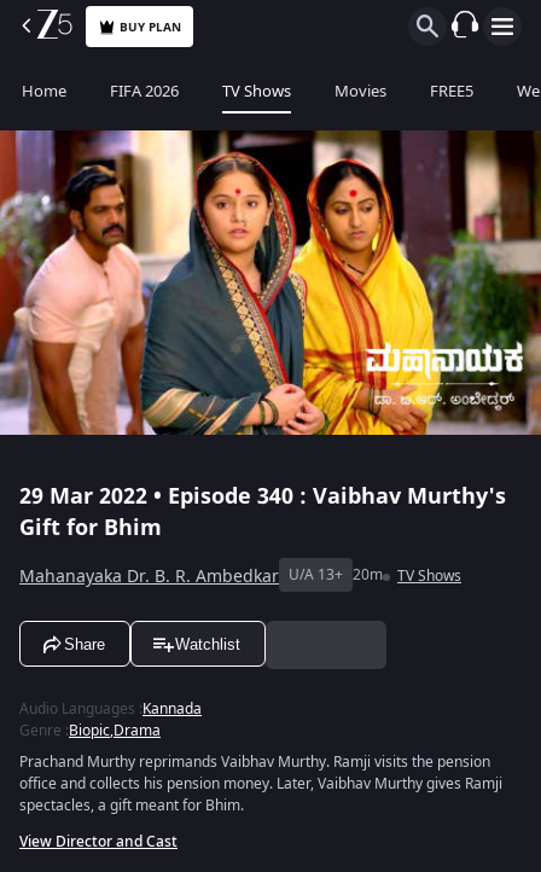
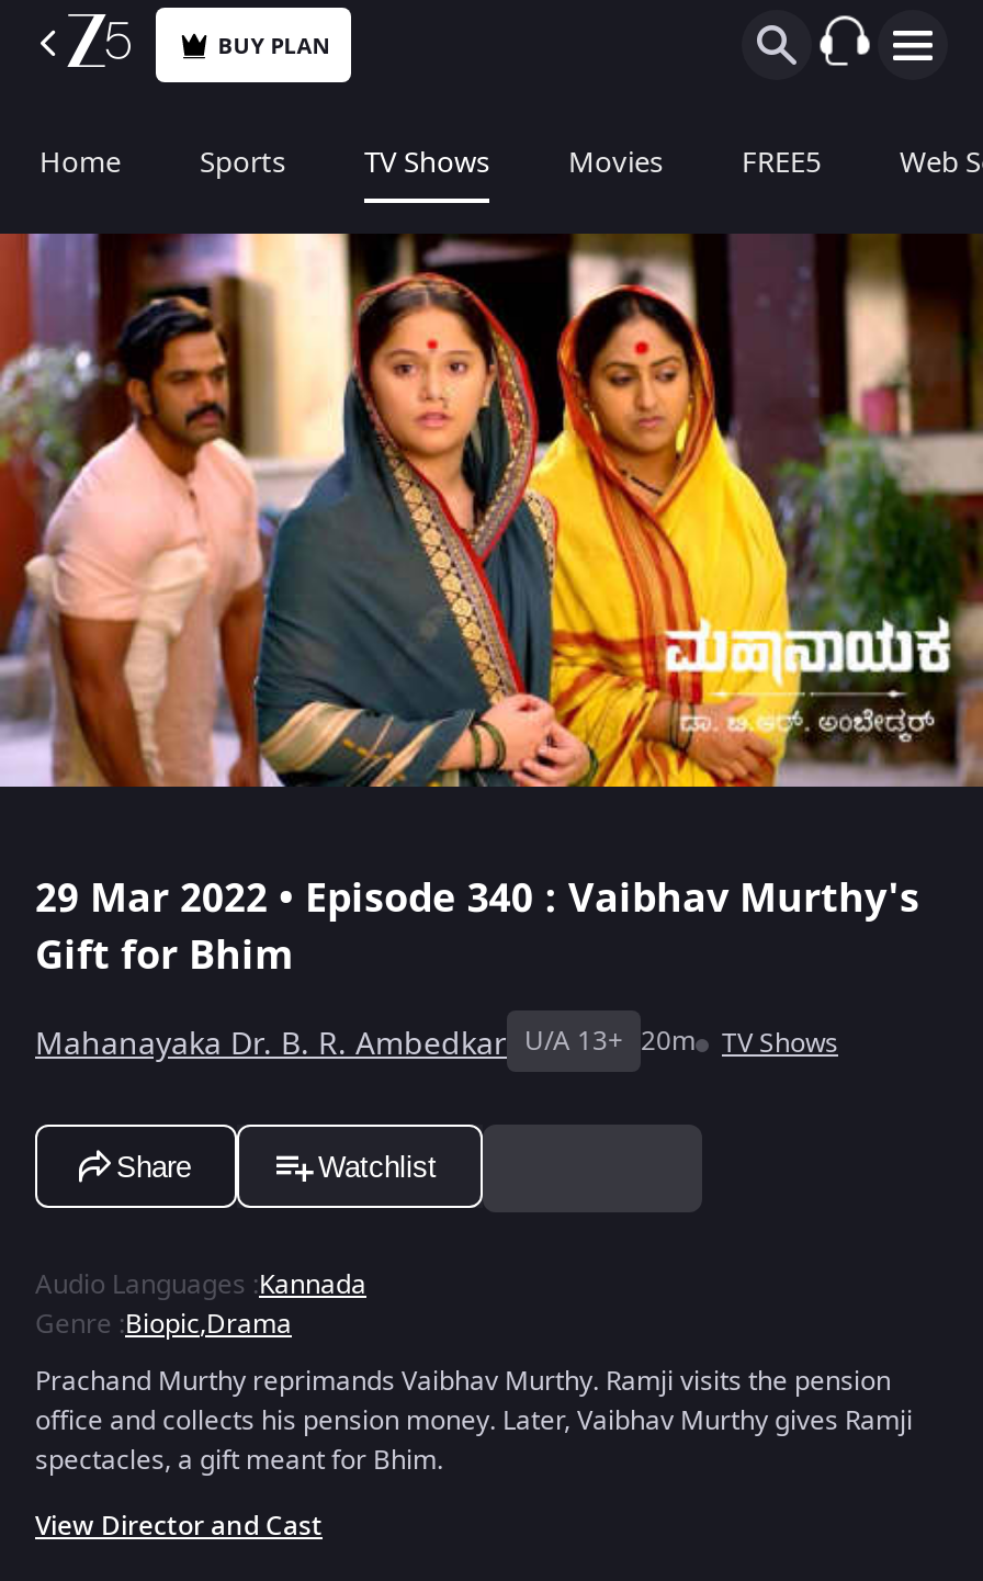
[110,80,179,103] FIFA 2026 -> [200,142,285,183] Sports

